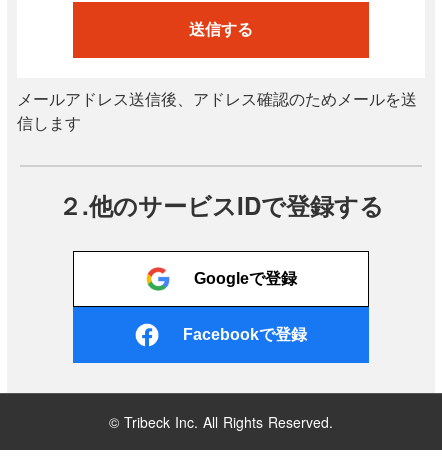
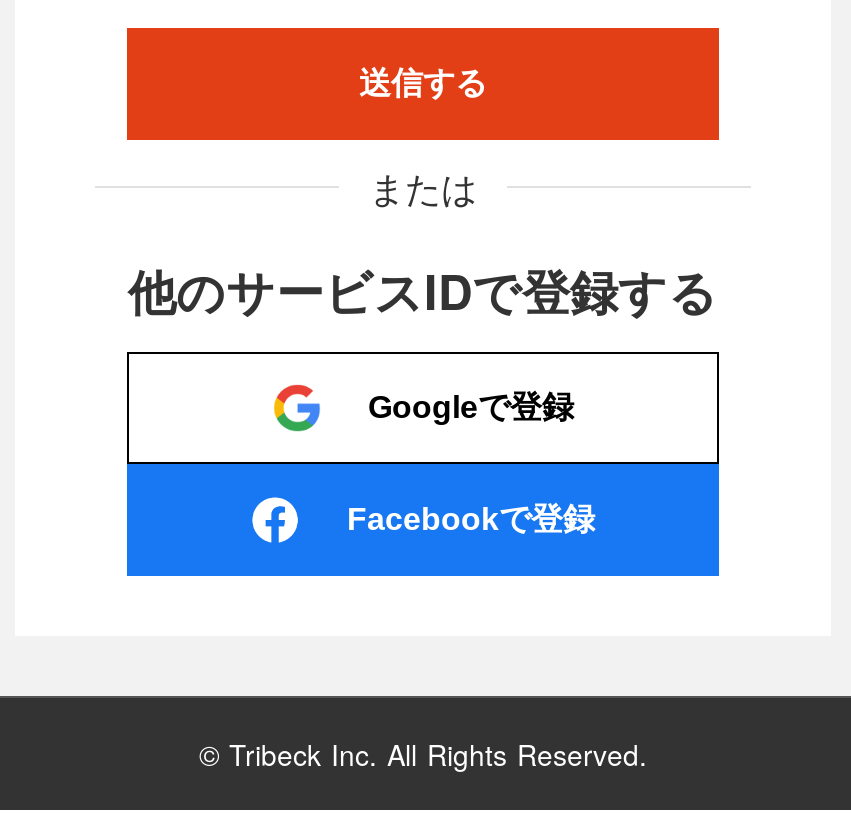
[17,87,417,134] メールアドレス送信後、アドレス確認のためメールを送 | 信します -> [369,160,477,212] または
[58,188,384,222] ２.他のサービスIDで登録する -> [128,256,718,324] 他のサービスIDで登録する
moved [183,269,307,342] -> [347,389,595,535]: Googleで登録 | Facebookで登録

